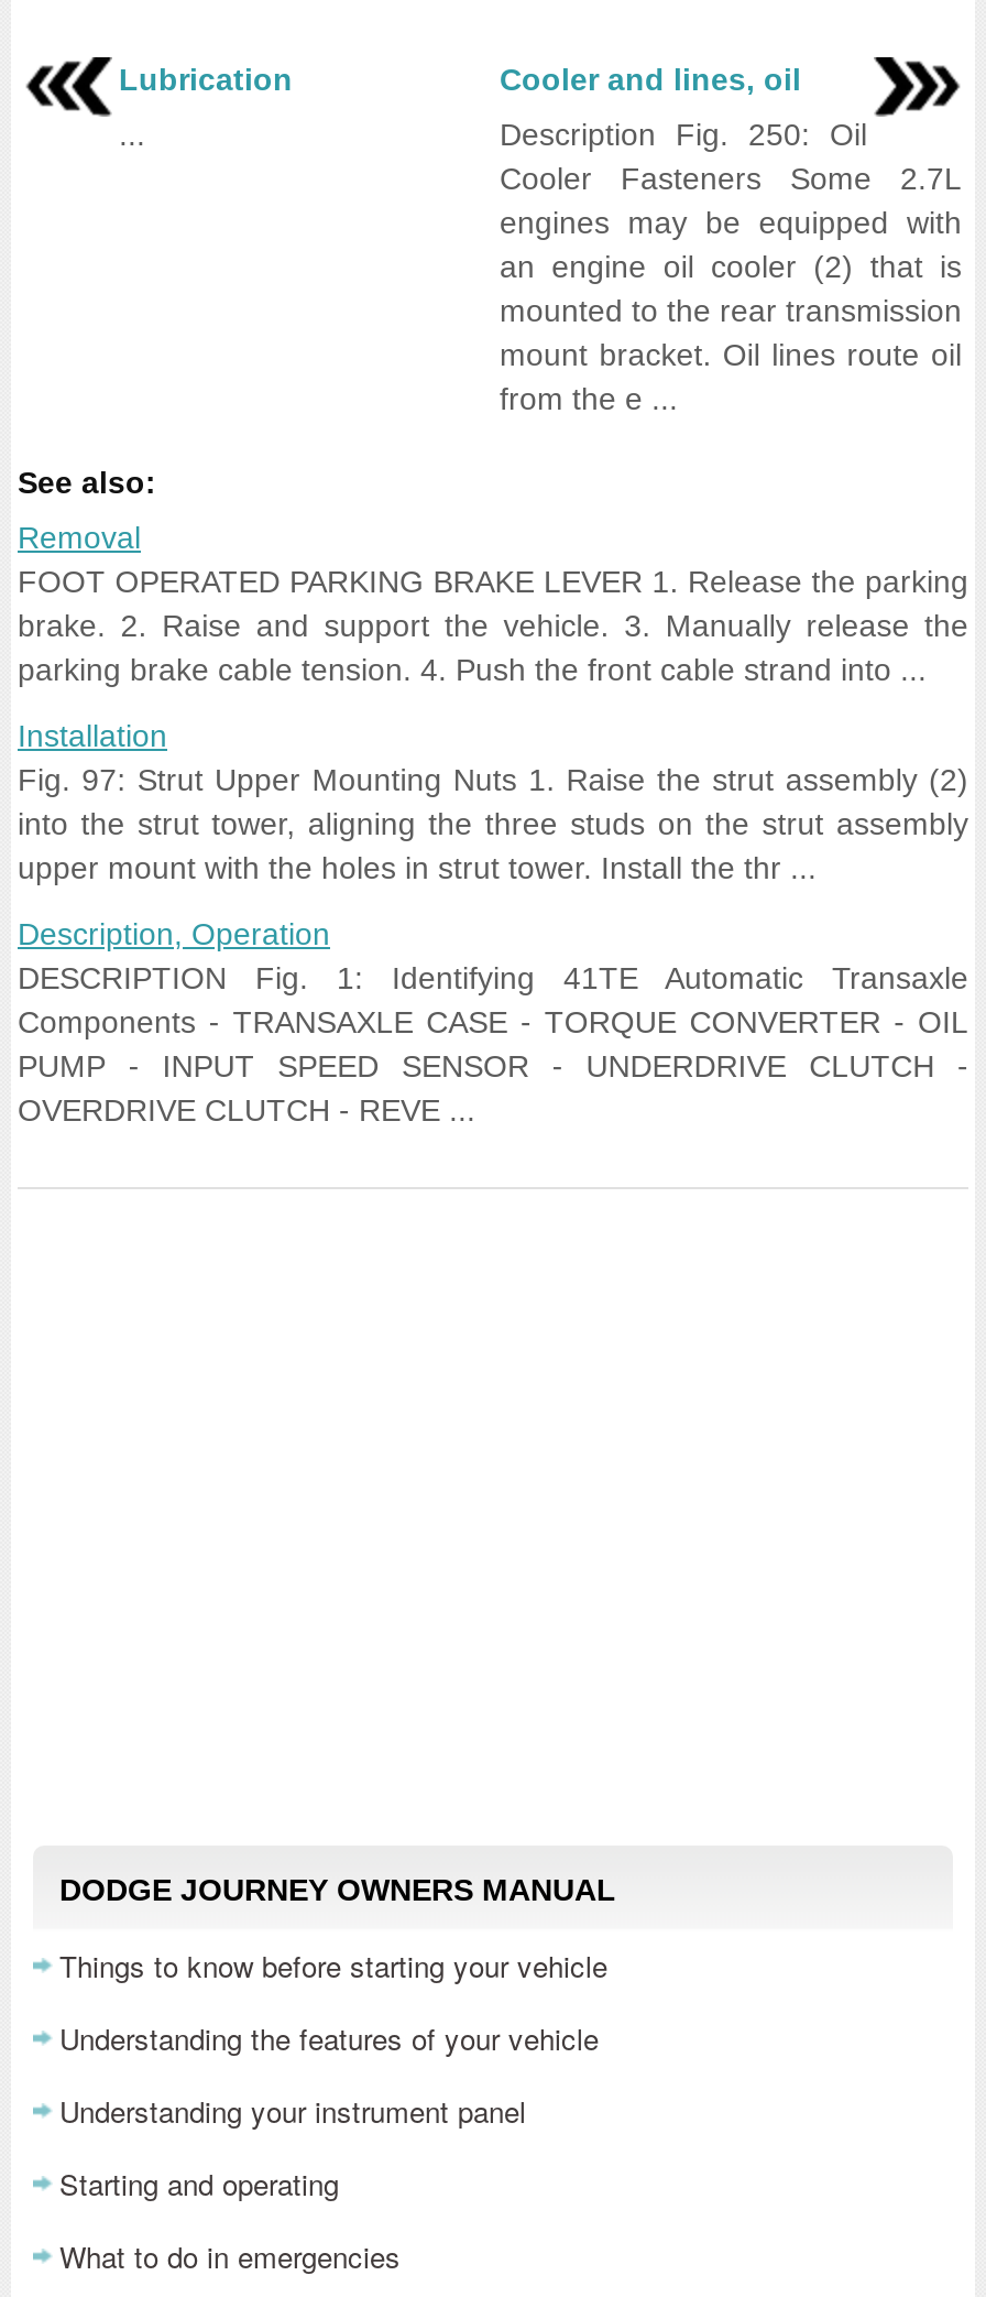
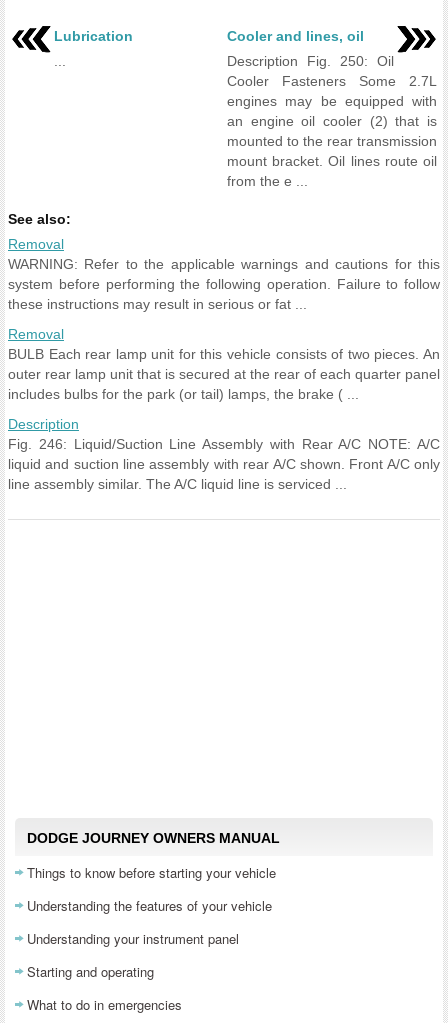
[18,564,968,687] FOOT OPERATED PARKING BRAKE LEVER 1. Release the parking | brake. 2. Raise and support the vehicle. 3. Manually release the | parking brake cable tension. 4. Push the front cable strand into ... -> [8,256,440,312] WARNING: Refer to the applicable warnings and cautions for this | system before performing the following operation. Failure to follow | these instructions may result in serious or fat ...
[18,718,968,885] Installation | Fig. 97: Strut Upper Mounting Nuts 1. Raise the strut assembly (2) | into the strut tower, aligning the three studs on the strut assembly | upper mount with the holes in strut tower. Install the thr ... -> [8,326,440,402] Removal | BULB Each rear lamp unit for this vehicle consists of two pieces. An | outer rear lamp unit that is secured at the rear of each quarter panel | includes bulbs for the park (or tail) lamps, the brake ( ...
[18,916,968,1127] Description, Operation | DESCRIPTION Fig. 1: Identifying 41TE Automatic Transaxle | Components - TRANSAXLE CASE - TORQUE CONVERTER - OIL | PUMP - INPUT SPEED SENSOR - UNDERDRIVE CLUTCH - | OVERDRIVE CLUTCH - REVE ... -> [8,416,440,492] Description | Fig. 246: Liquid/Suction Line Assembly with Rear A/C NOTE: A/C | liquid and suction line assembly with rear A/C shown. Front A/C only | line assembly similar. The A/C liquid line is serviced ...

